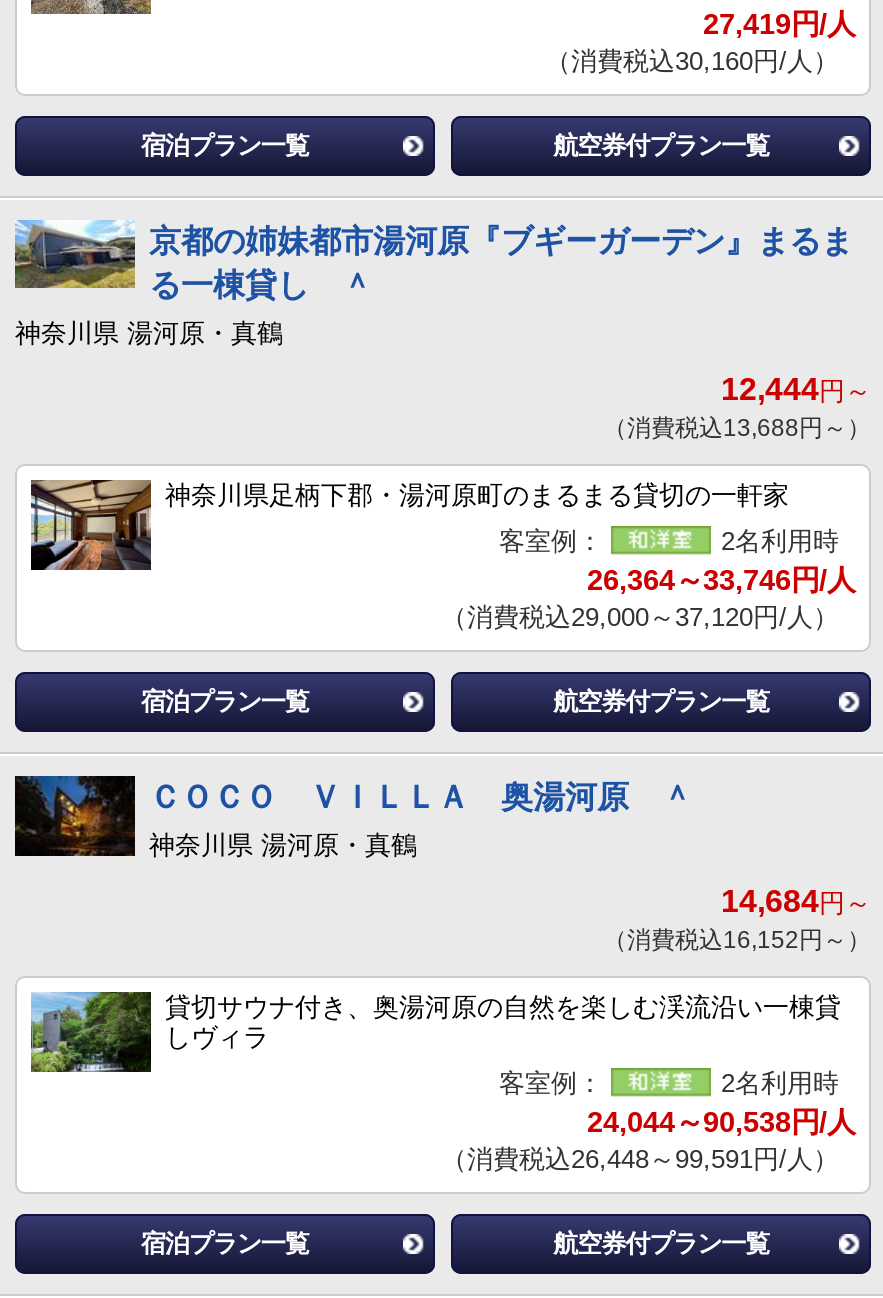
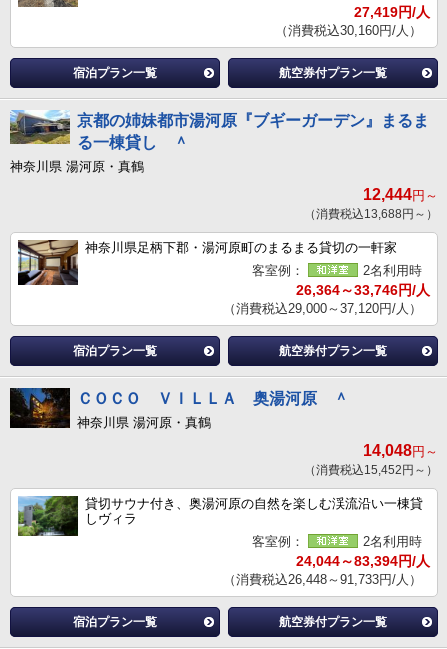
[721,883,871,917] 14,684円～ -> [363,442,438,459] 14,048円～
[603,925,871,953] （消費税込16,152円～） -> [304,463,438,477] （消費税込15,452円～）
[587,1105,855,1137] 24,044～90,538円/人 -> [296,553,430,569] 24,044～83,394円/人
[441,1143,839,1173] （消費税込26,448～99,591円/人） -> [223,572,422,587] （消費税込26,448～91,733円/人）

